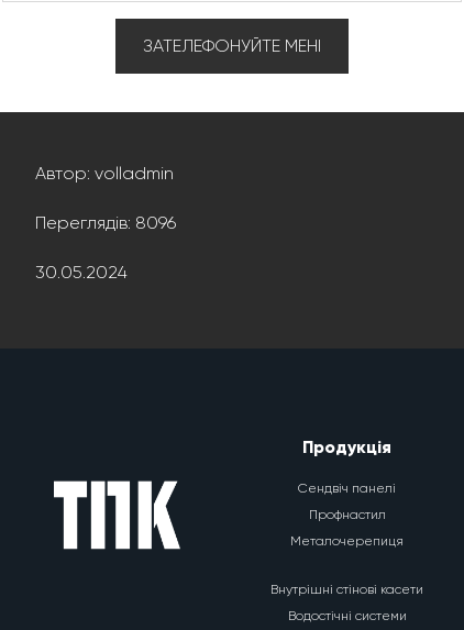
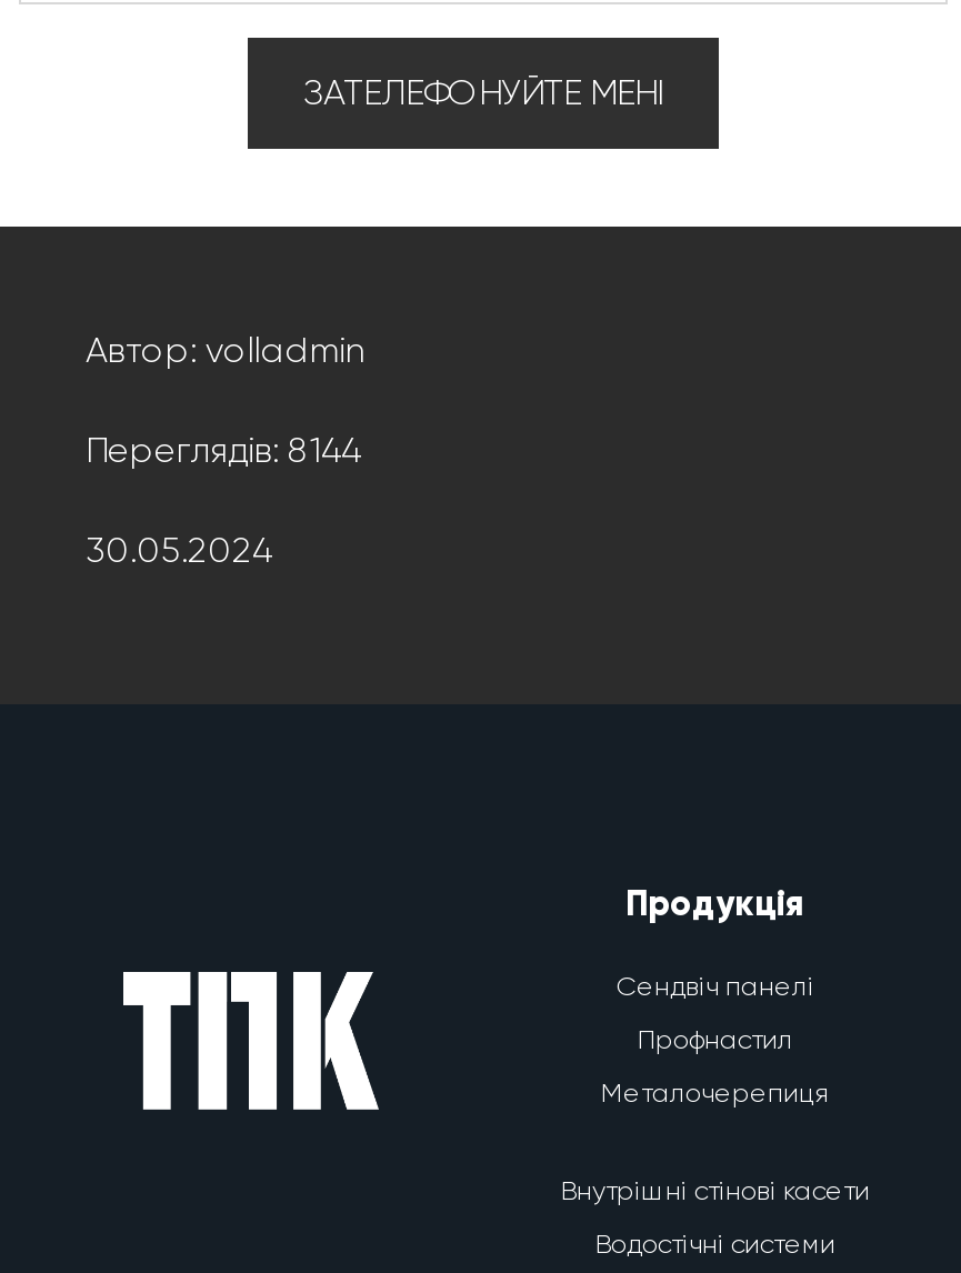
[35,212,176,233] Переглядів: 8096 -> [86,429,361,471] Переглядів: 8144

